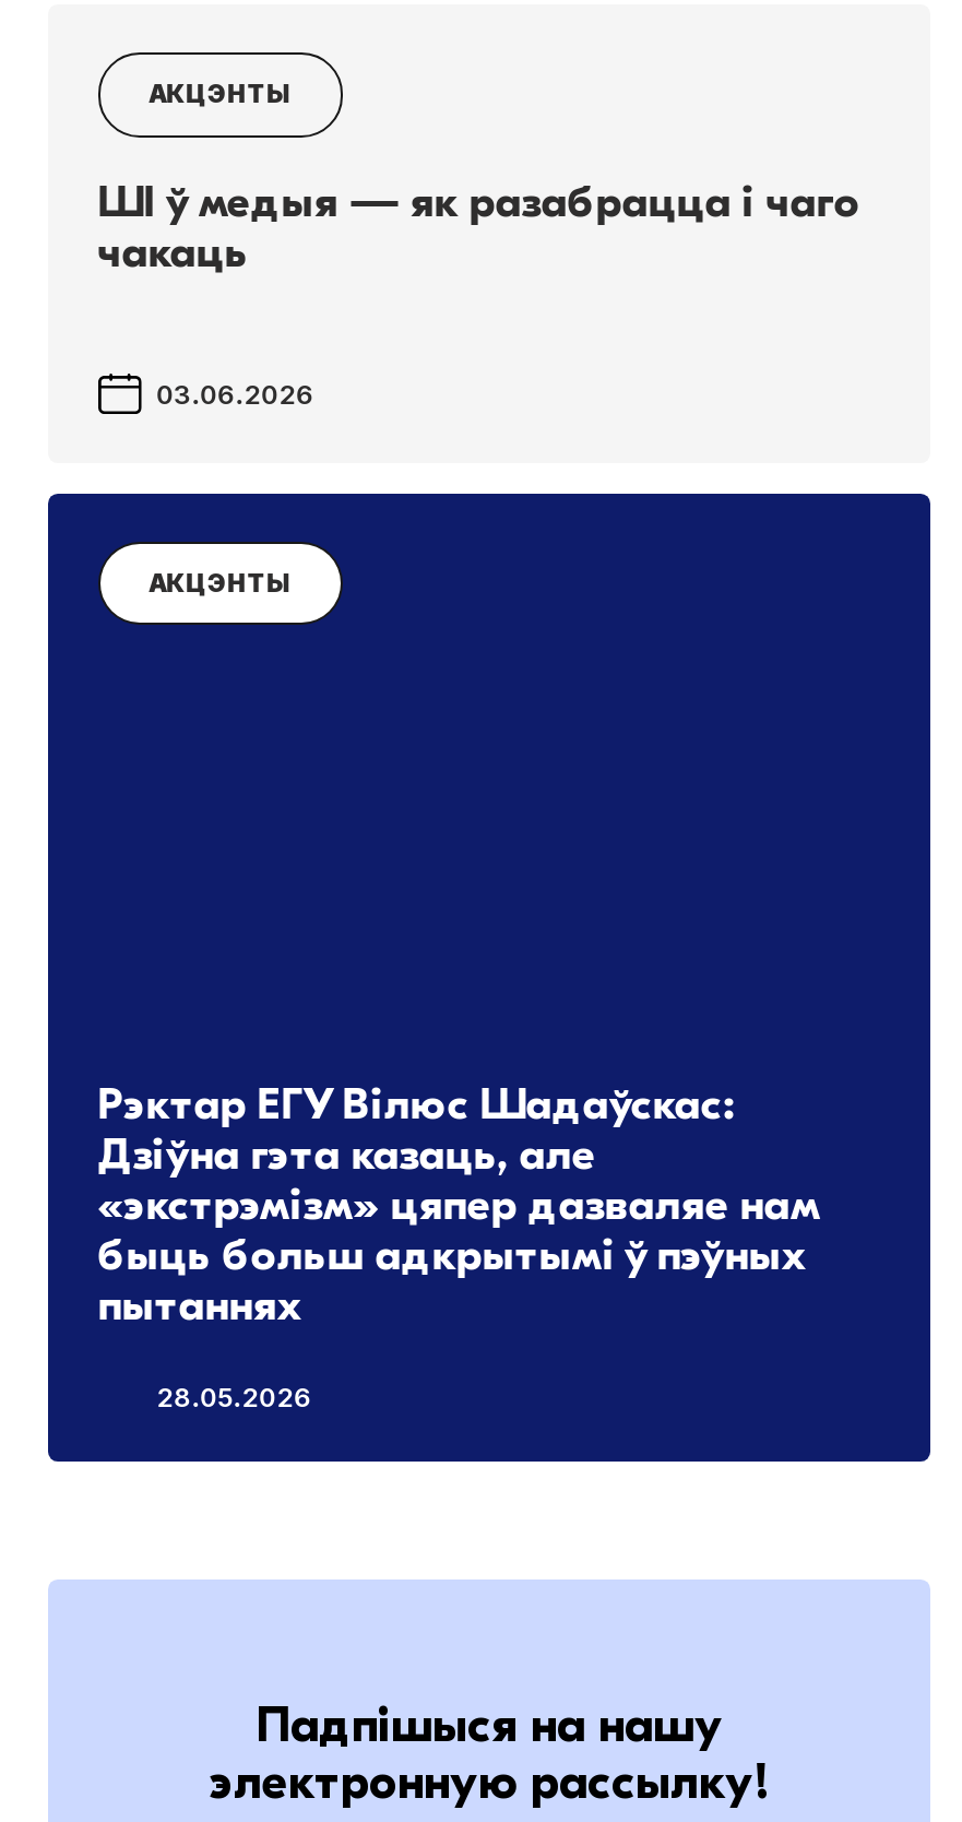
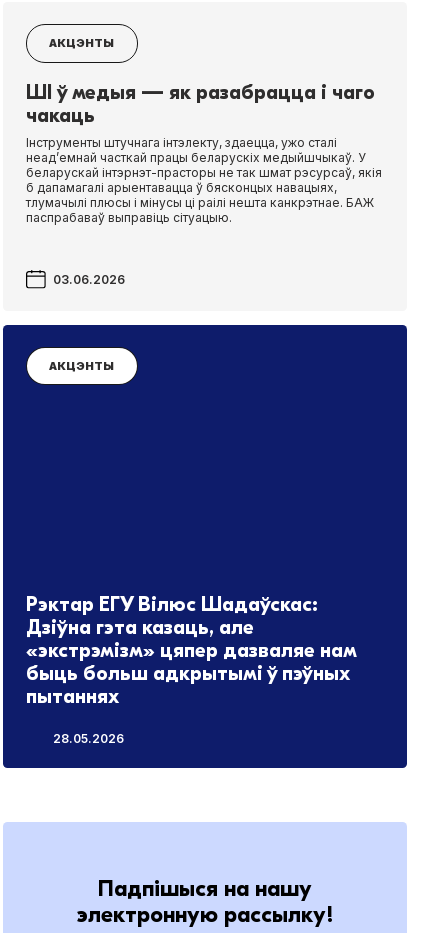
none -> [26,135,382,225] Інструменты штучнага інтэлекту, здаецца, ужо сталі | неад’емнай часткай працы беларускіх медыйшчыкаў. У | беларускай інтэрнэт-прасторы не так шмат рэсурсаў, якія | б дапамагалі арыентавацца ў бясконцых навацыях, | тлумачылі плюсы і мінусы ці раілі нешта канкрэтнае. БАЖ | паспрабаваў выправіць сітуацыю.

